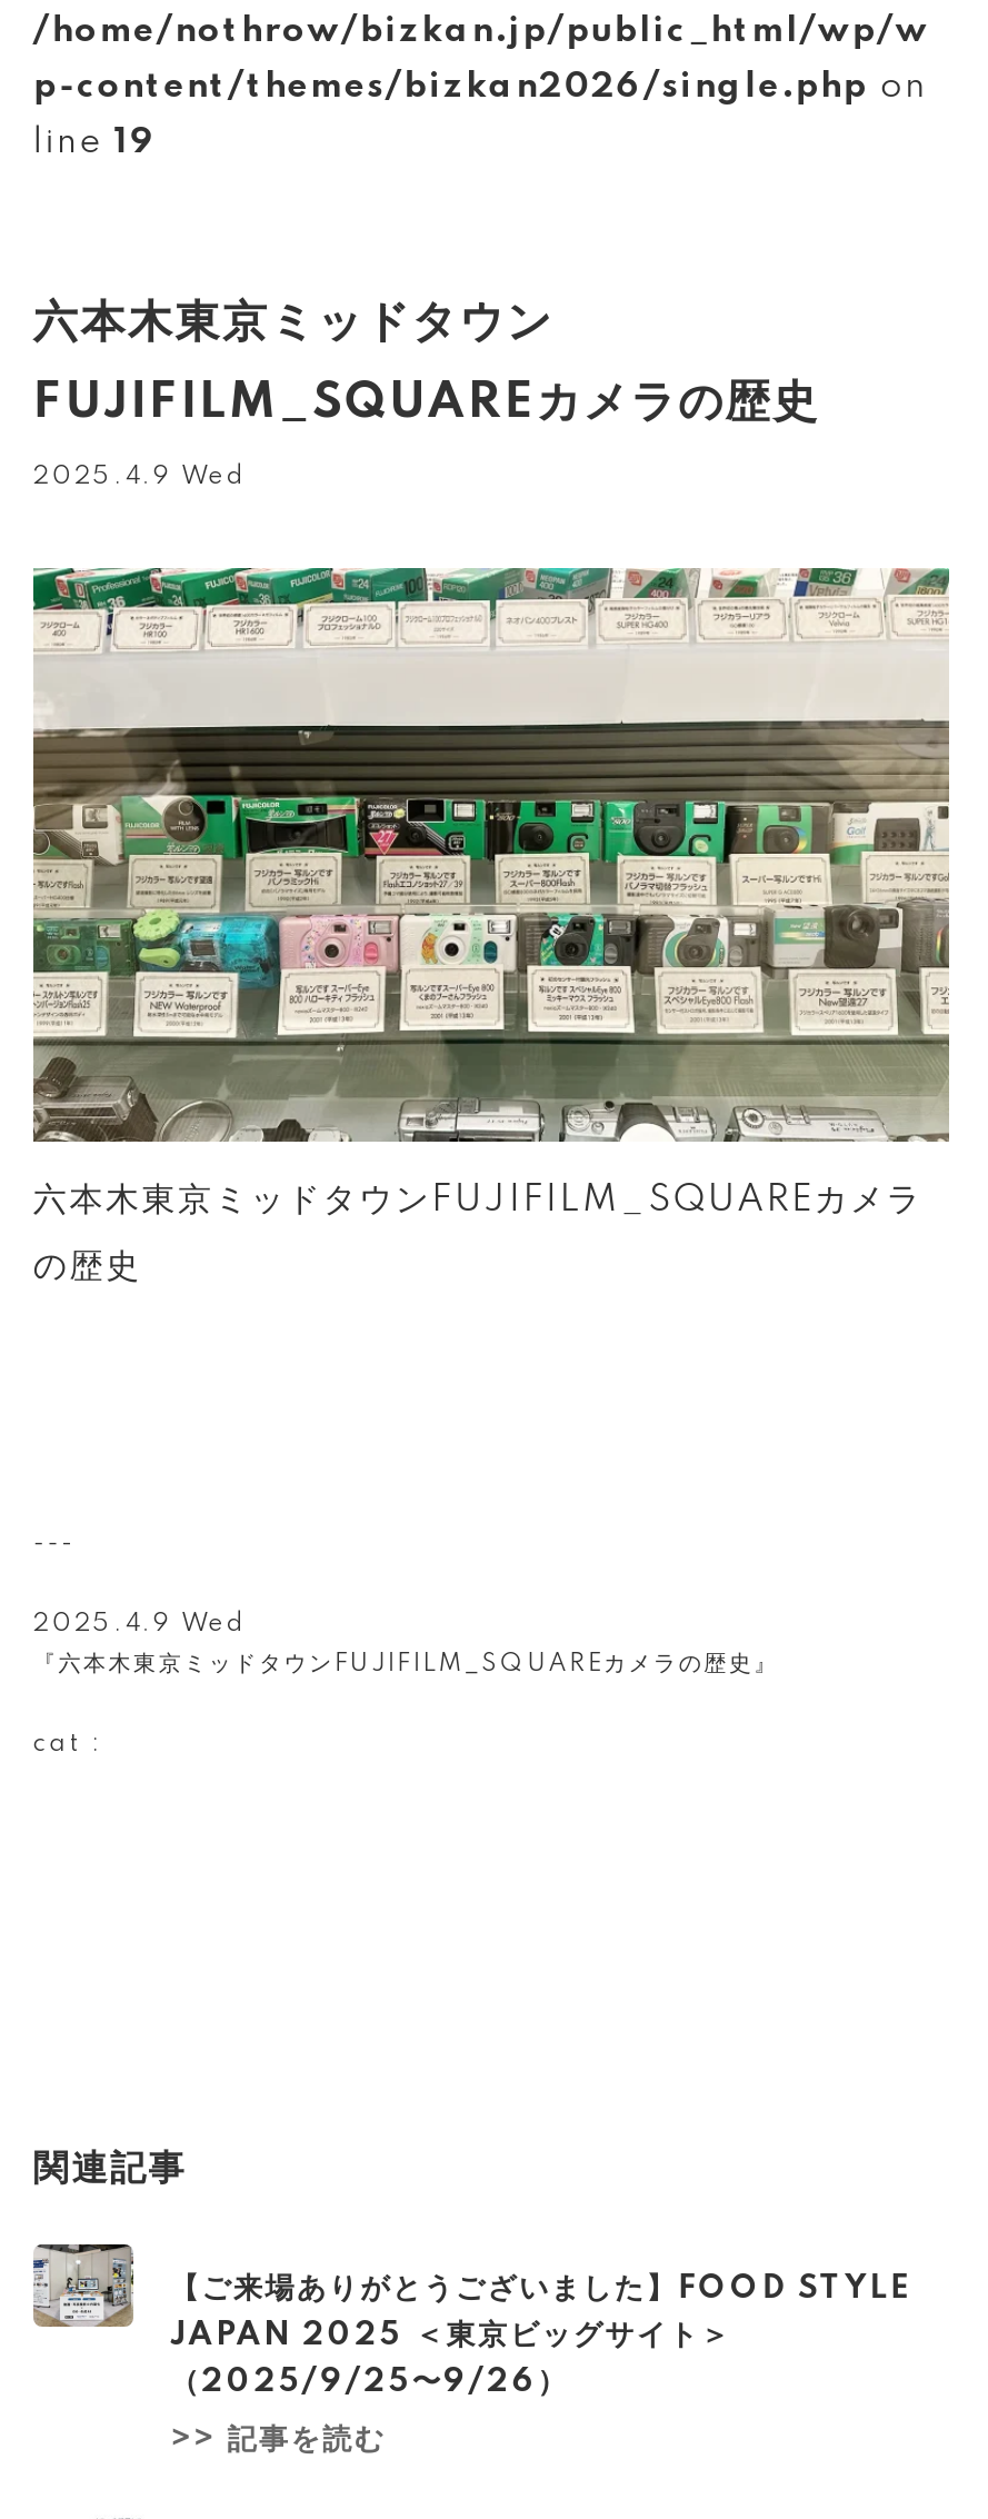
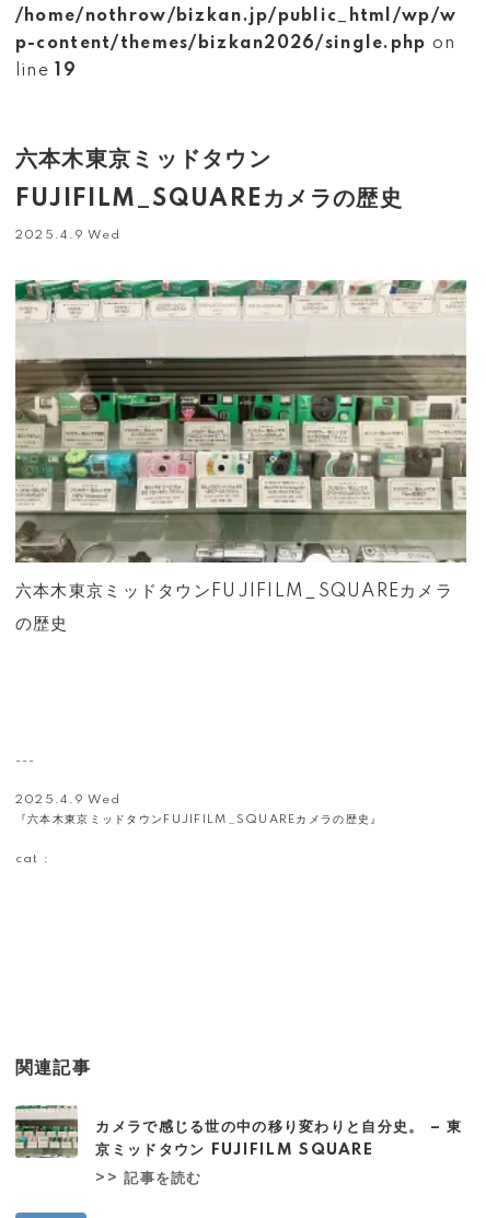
[33,2244,911,2397] [image] | 【ご来場ありがとうございました】FOOD STYLE | JAPAN 2025 ＜東京ビッグサイト＞ | （2025/9/25〜9/26） -> [14,1105,462,1159] [image] | カメラで感じる世の中の移り変わりと自分史。 – 東 | 京ミッドタウン FUJIFILM SQUARE

